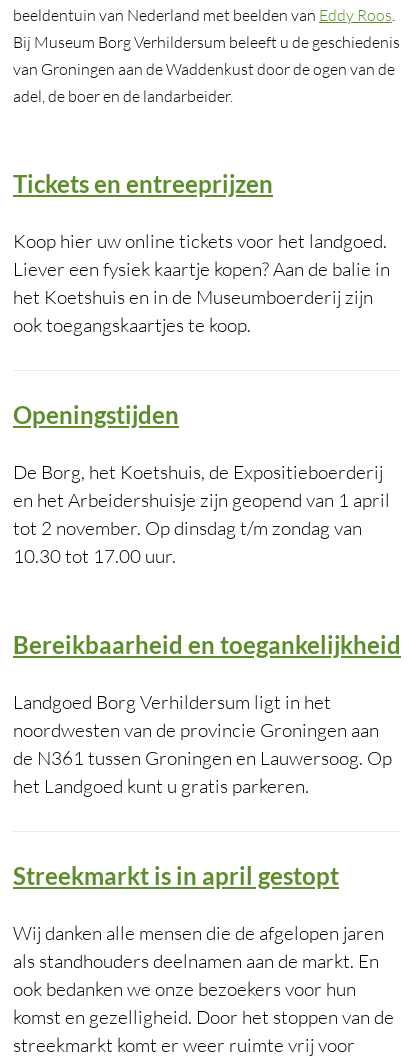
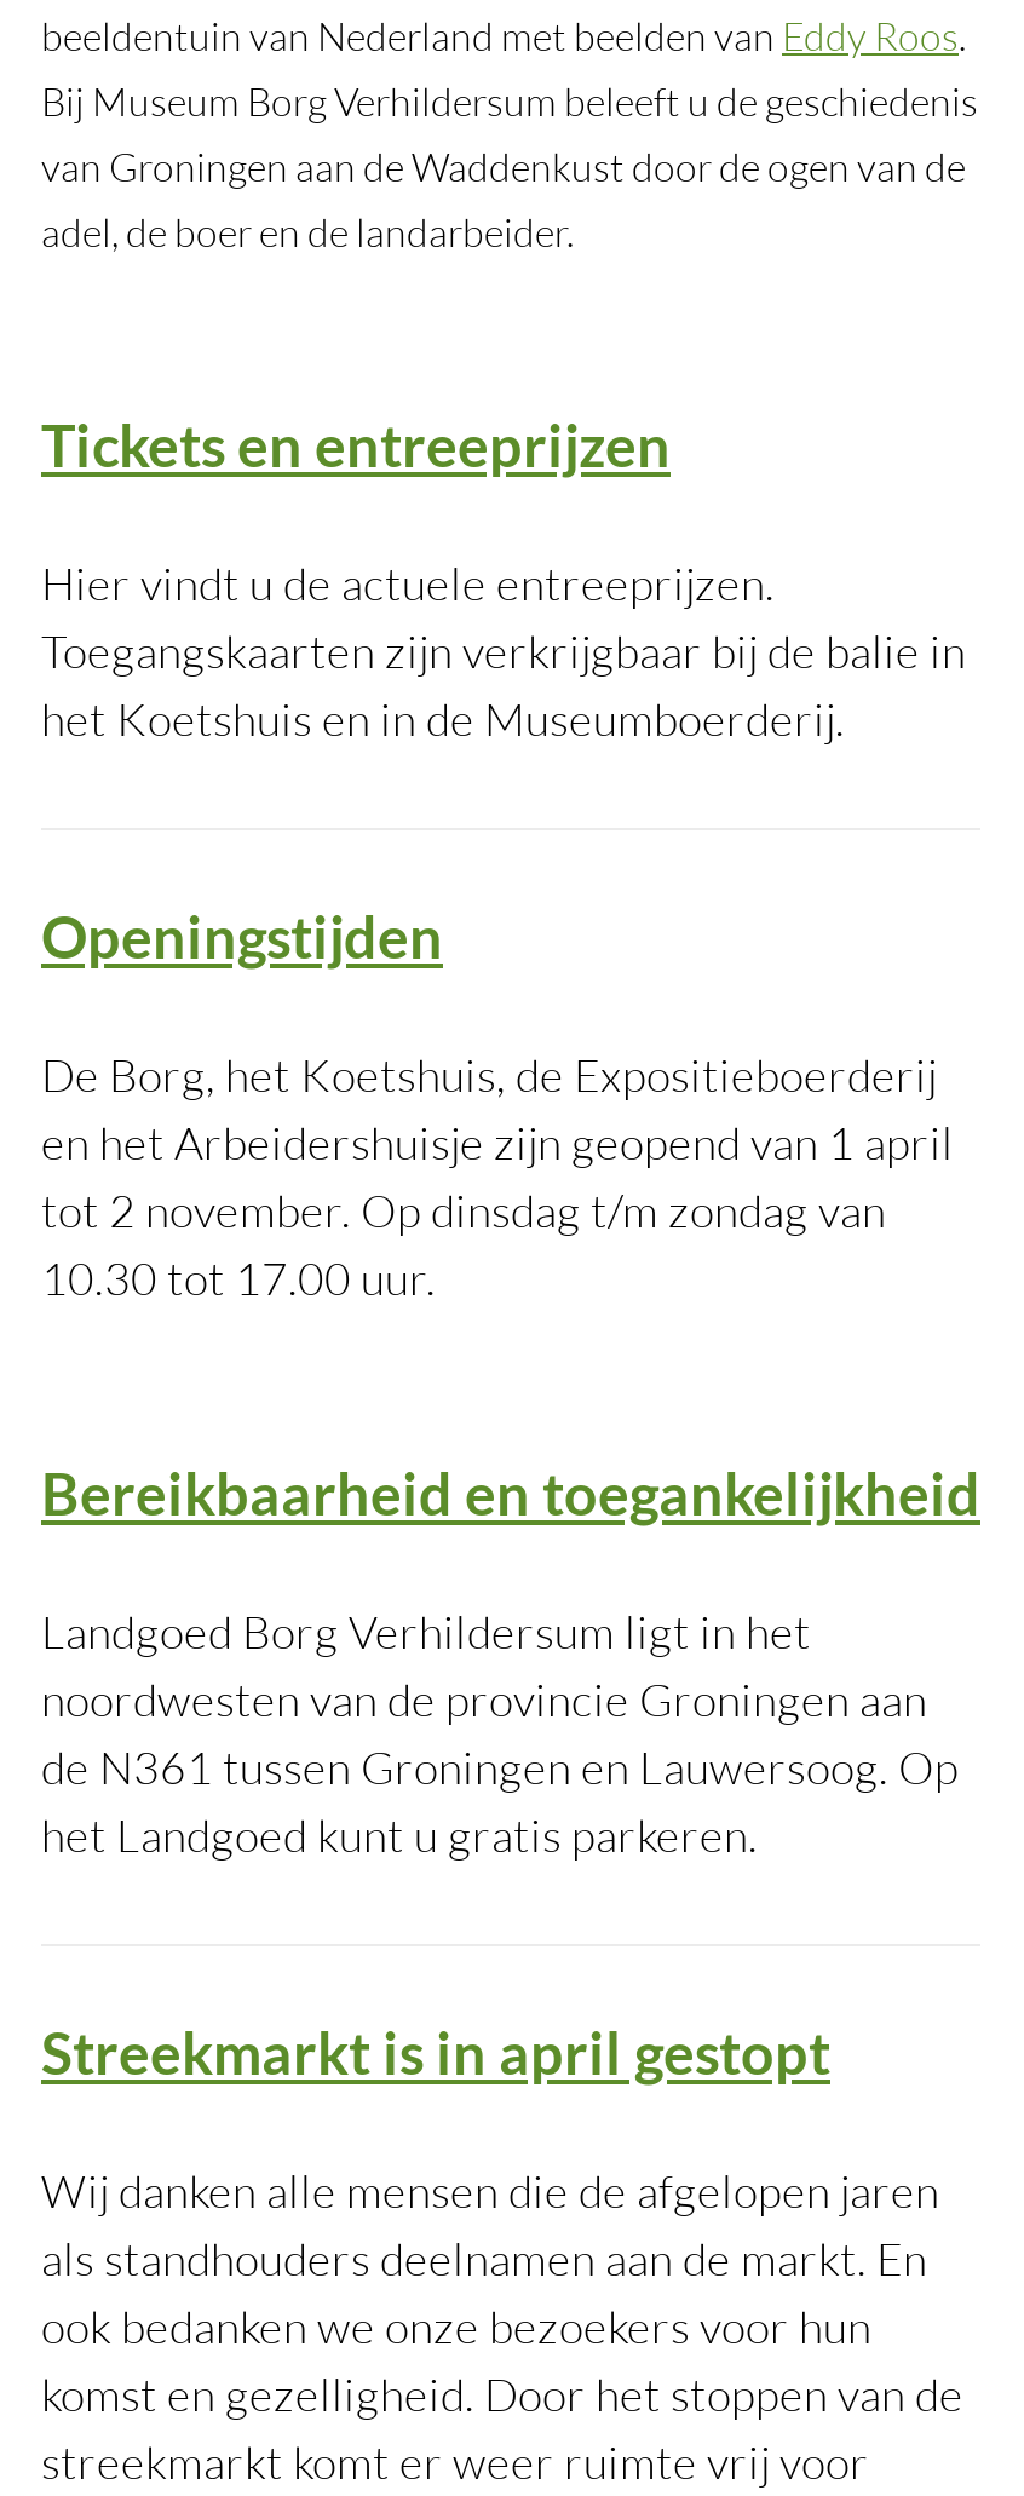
[13,229,390,337] Koop hier uw online tickets voor het landgoed. | Liever een fysiek kaartje kopen? Aan de balie in | het Koetshuis en in de Museumboerderij zijn | ook toegangskaartjes te koop. -> [41,554,966,748] Hier vindt u de actuele entreeprijzen. | Toegangskaarten zijn verkrijgbaar bij de balie in | het Koetshuis en in de Museumboerderij.

